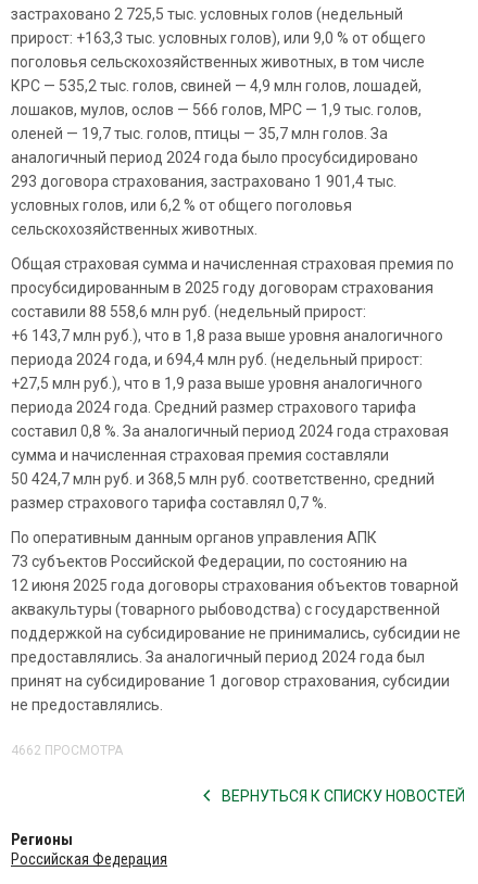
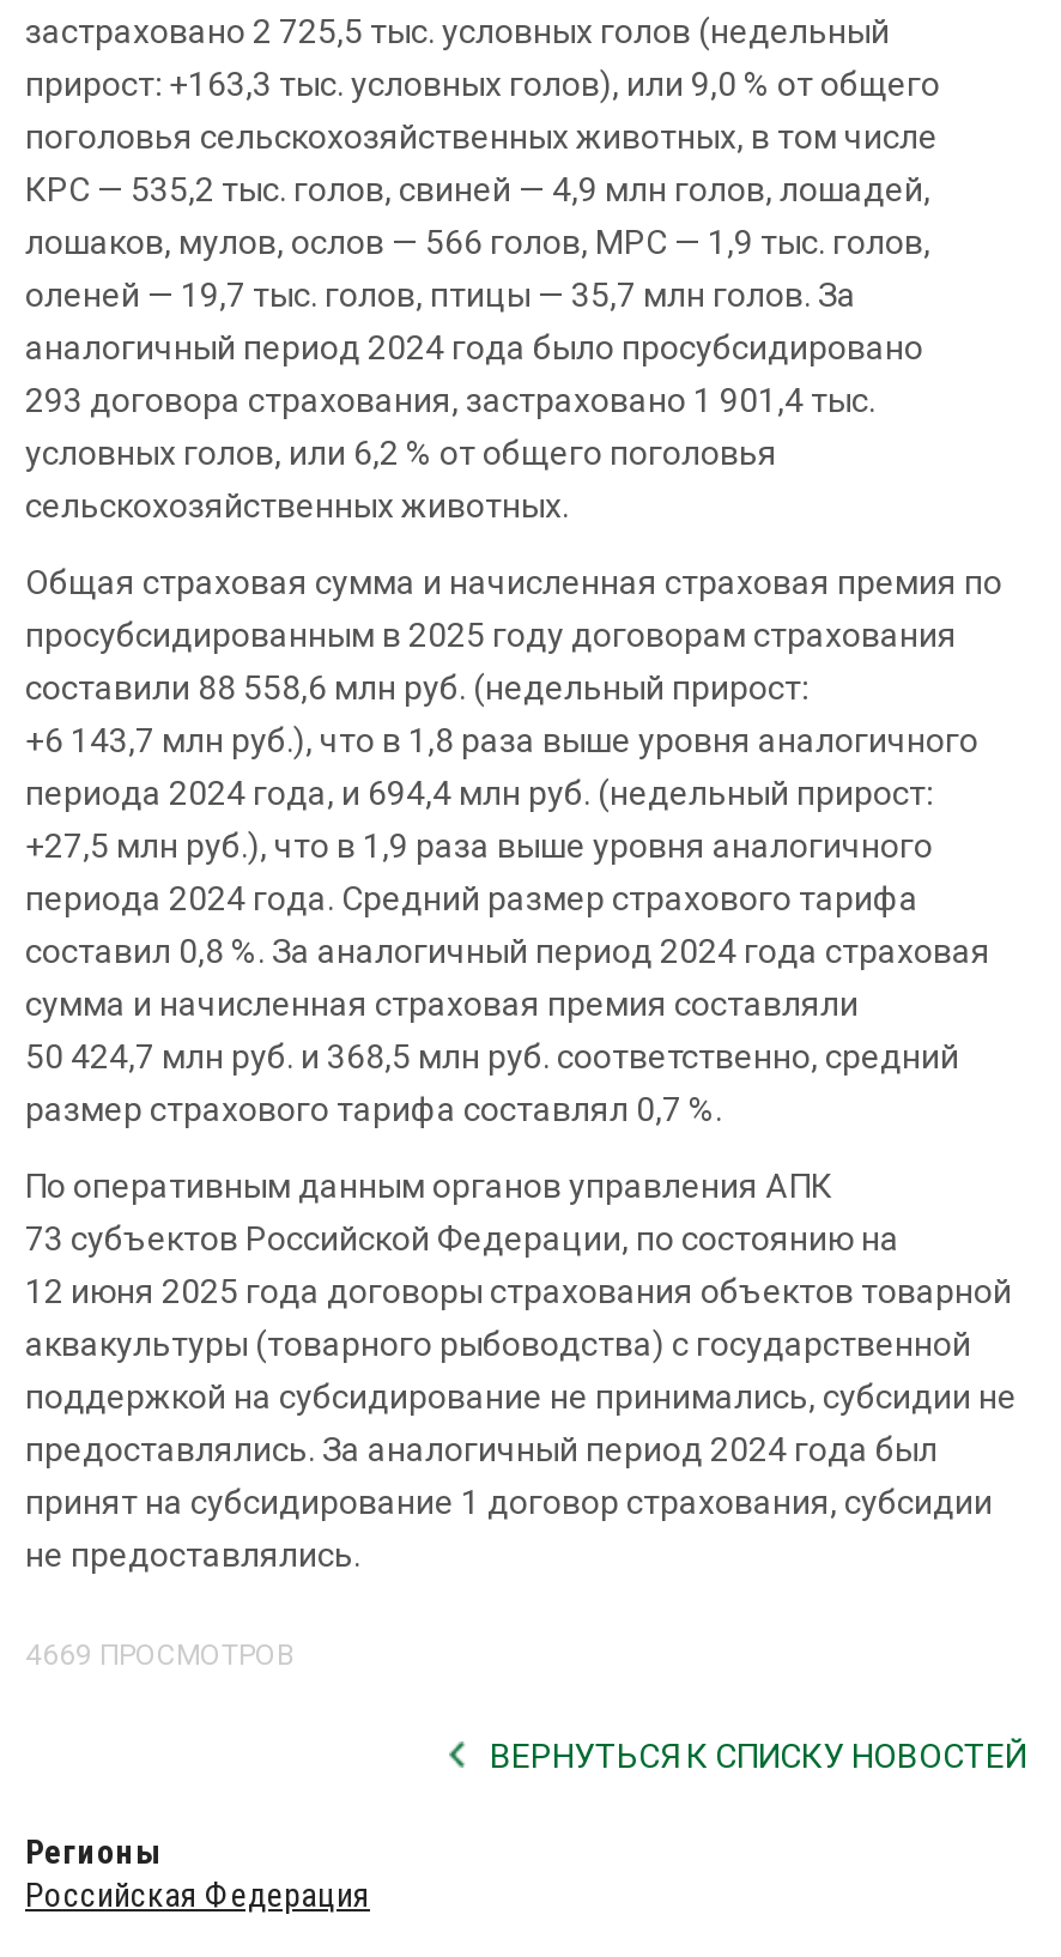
[11,742,123,757] 4662 ПРОСМОТРА -> [25,1637,296,1671] 4669 ПРОСМОТРОВ

